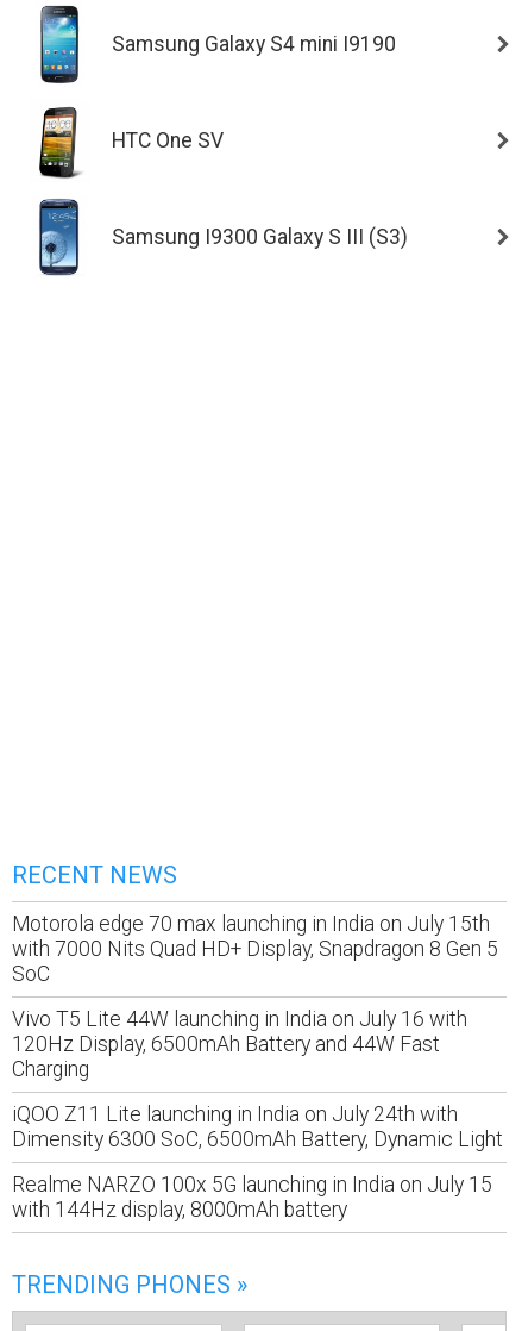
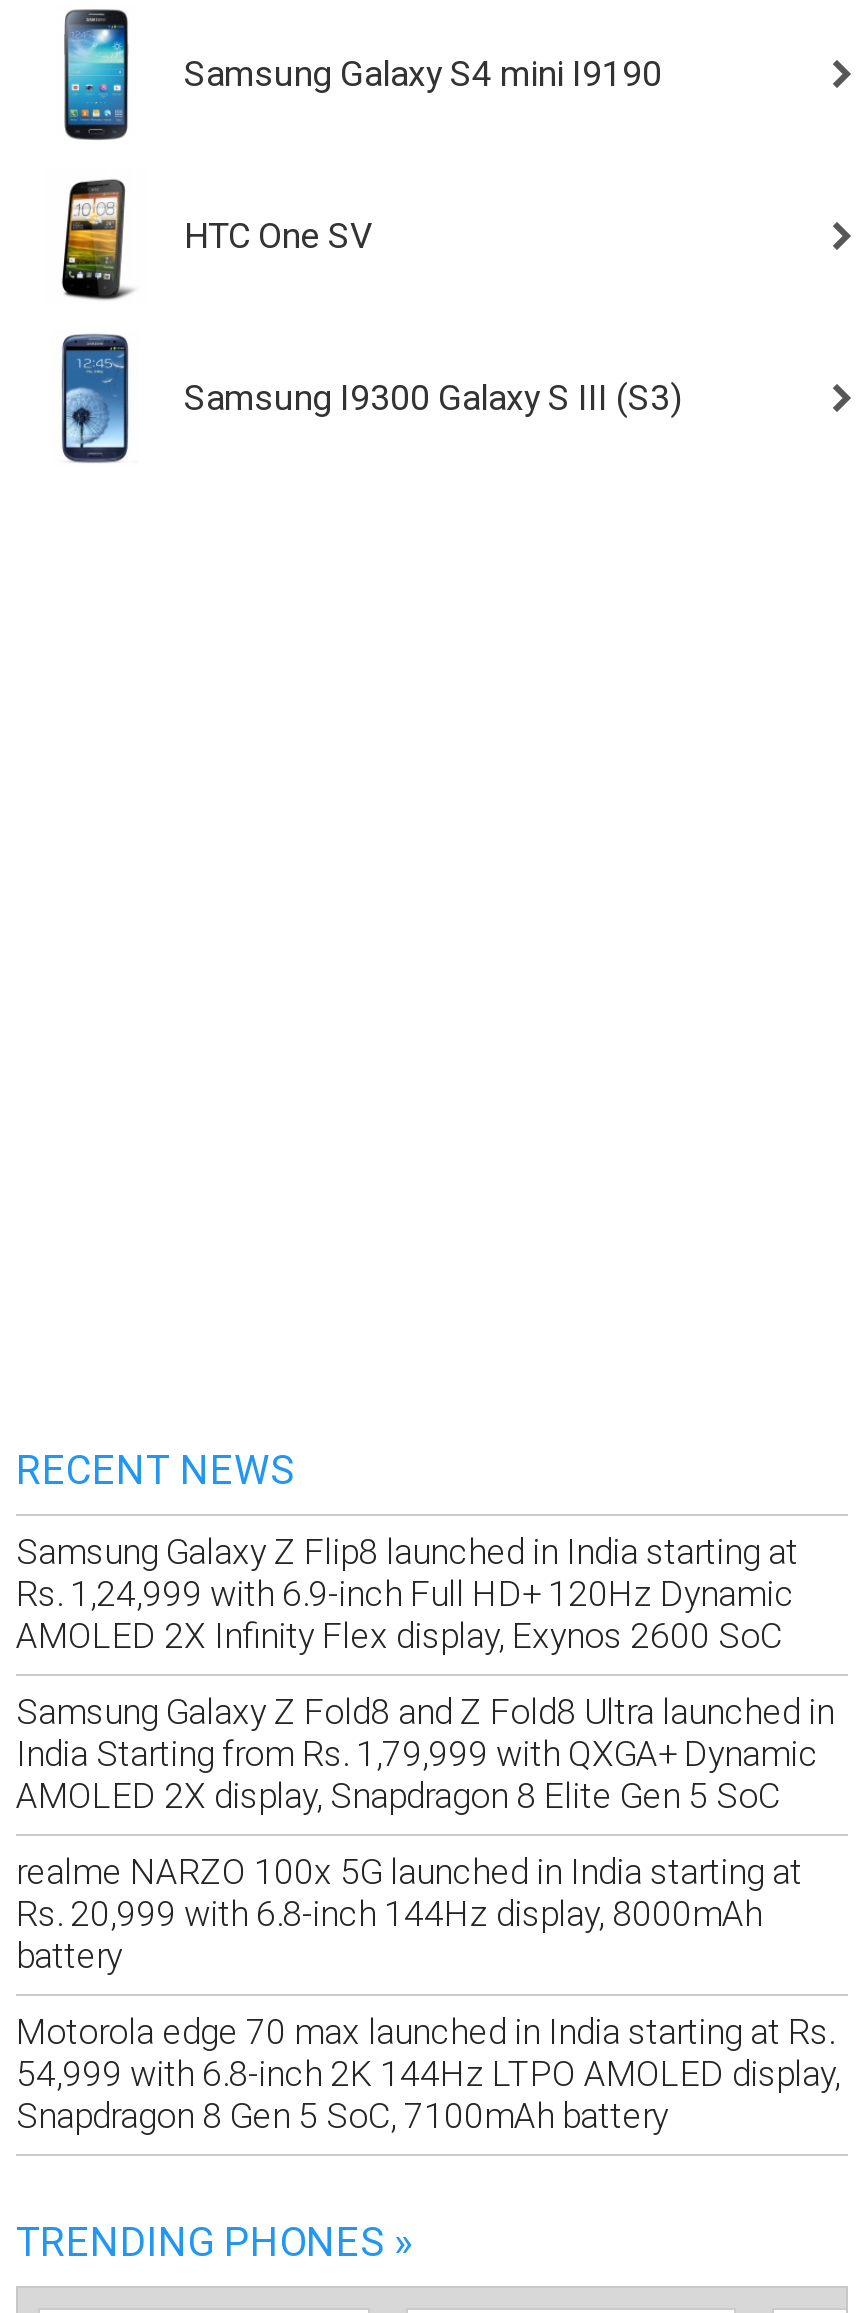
[12,912,498,986] Motorola edge 70 max launching in India on July 15th | with 7000 Nits Quad HD+ Display, Snapdragon 8 Gen 5 | SoC -> [16,1532,798,1656] Samsung Galaxy Z Flip8 launched in India starting at | Rs. 1,24,999 with 6.9-inch Full HD+ 120Hz Dynamic | AMOLED 2X Infinity Flex display, Exynos 2600 SoC
[12,1007,467,1081] Vivo T5 Lite 44W launching in India on July 16 with | 120Hz Display, 6500mAh Battery and 44W Fast | Charging -> [16,1692,834,1816] Samsung Galaxy Z Fold8 and Z Fold8 Ultra launched in | India Starting from Rs. 1,79,999 with QXGA+ Dynamic | AMOLED 2X display, Snapdragon 8 Elite Gen 5 SoC
[12,1102,503,1151] iQOO Z11 Lite launching in India on July 24th with | Dimensity 6300 SoC, 6500mAh Battery, Dynamic Light -> [16,1852,802,1976] realme NARZO 100x 5G launched in India starting at | Rs. 20,999 with 6.8-inch 144Hz display, 8000mAh | battery
[12,1172,492,1221] Realme NARZO 100x 5G launching in India on July 15 | with 144Hz display, 8000mAh battery -> [16,2012,840,2136] Motorola edge 70 max launched in India starting at Rs. | 54,999 with 6.8-inch 2K 144Hz LTPO AMOLED display, | Snapdragon 8 Gen 5 SoC, 7100mAh battery

